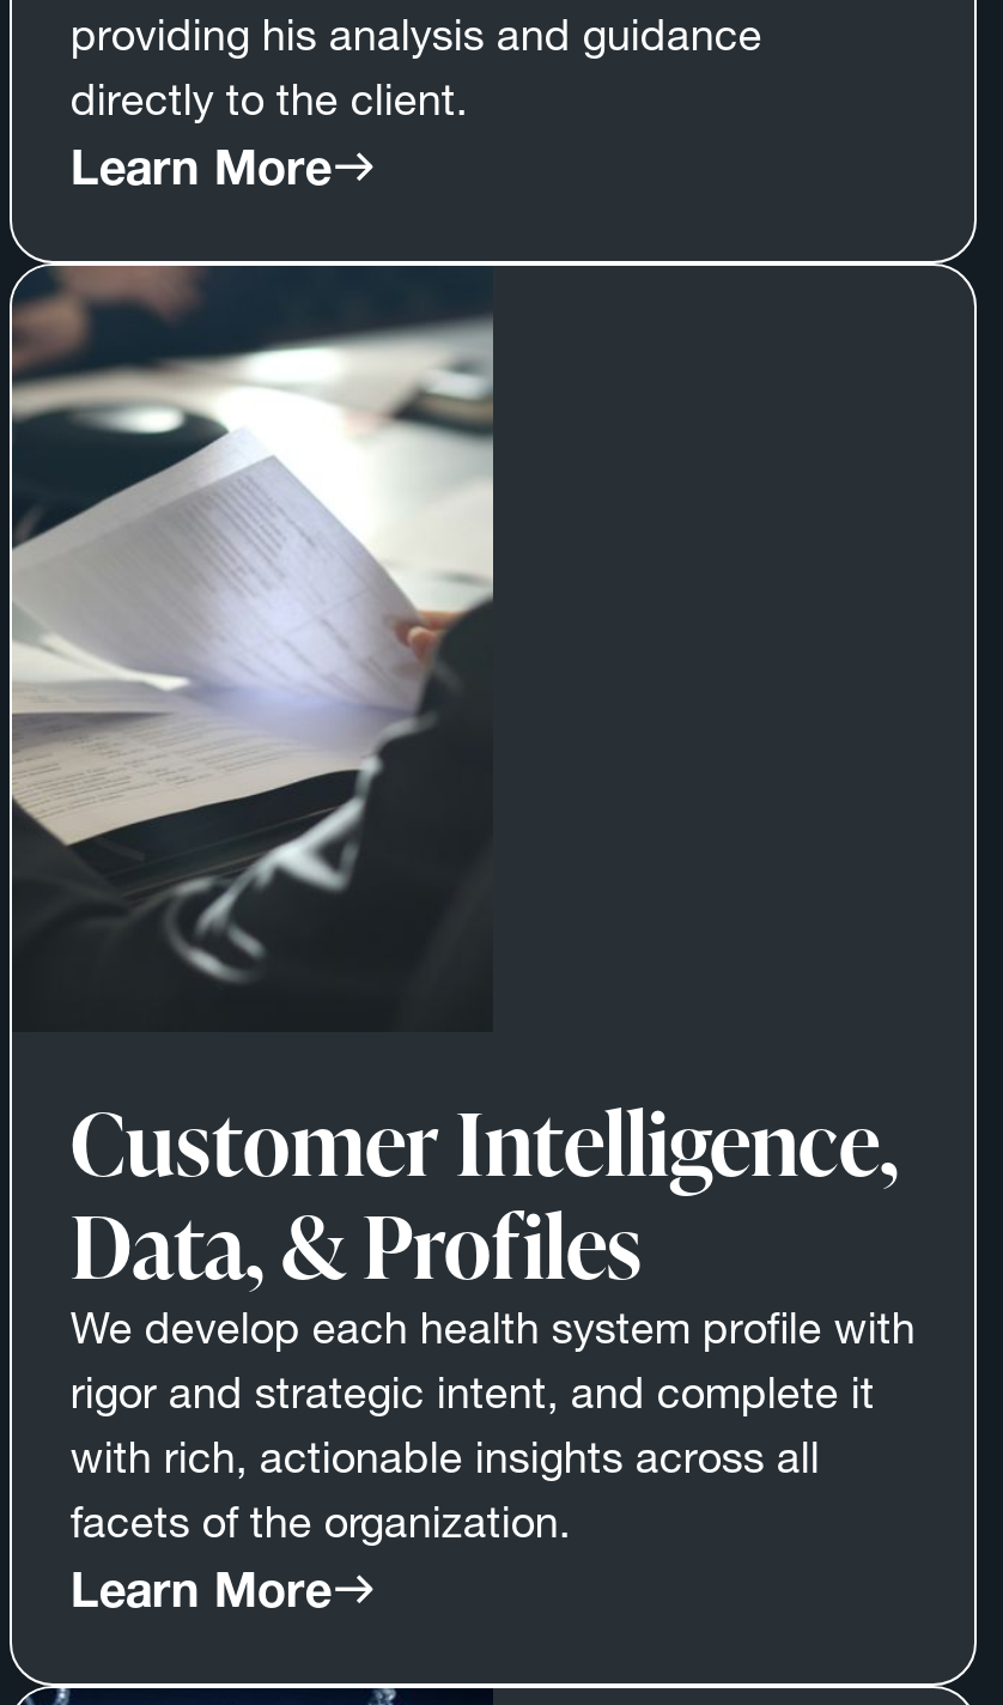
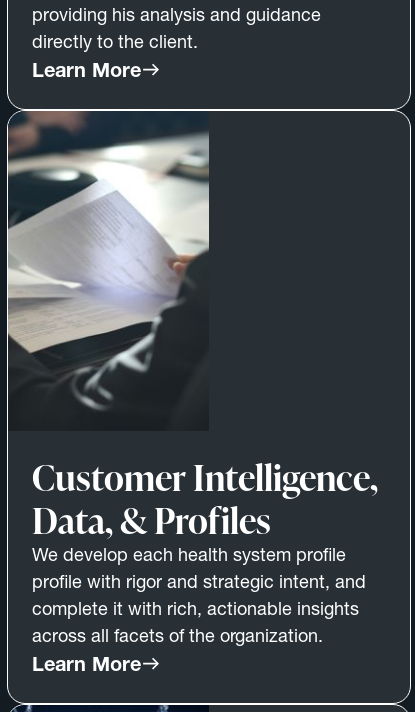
[70,1300,915,1549] We develop each health system profile with | rigor and strategic intent, and complete it | with rich, actionable insights across all | facets of the organization. -> [32,543,366,647] We develop each health system profile | profile with rigor and strategic intent, and | complete it with rich, actionable insights | across all facets of the organization.

